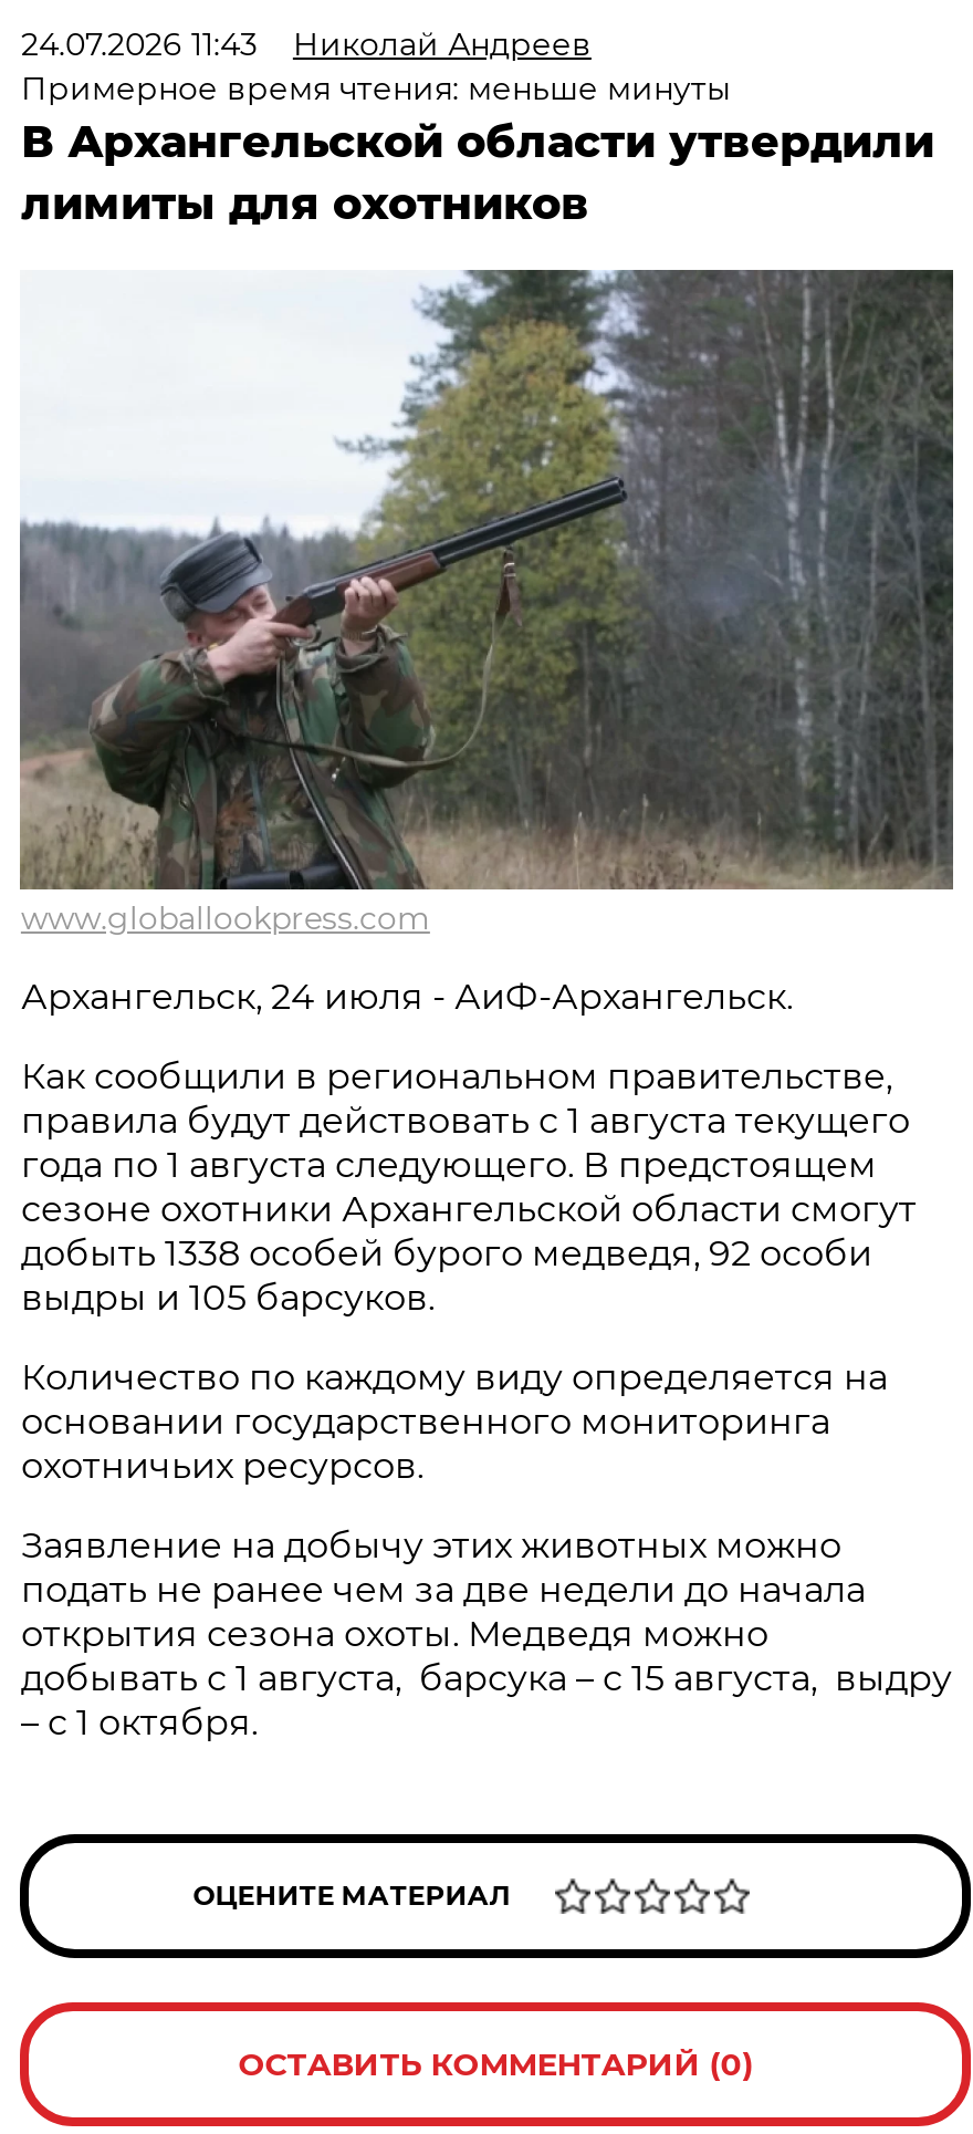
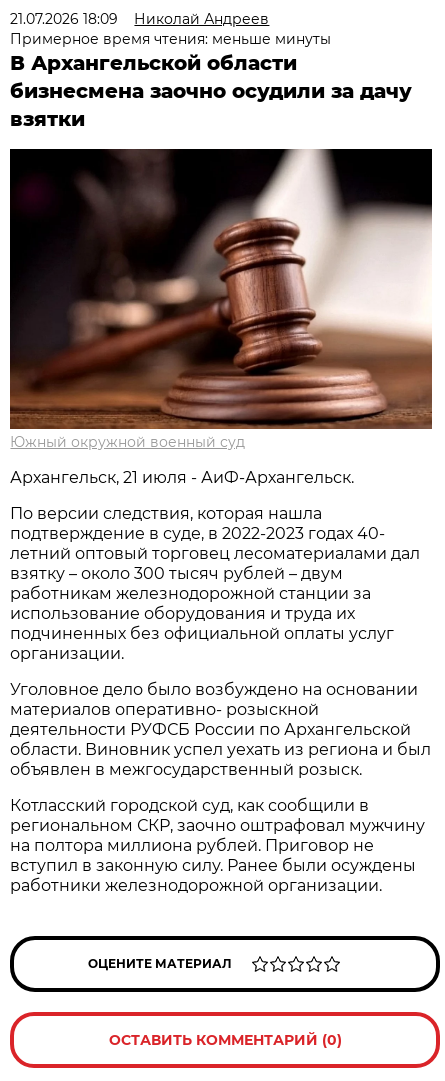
[21,23,591,63] 24.07.2026 11:43 Николай Андреев -> [10,10,269,28] 21.07.2026 18:09 Николай Андреев
[21,114,934,229] В Архангельской области утвердили | лимиты для охотников -> [10,51,412,131] В Архангельской области | бизнесмена заочно осудили за дачу | взятки
[18,268,955,937] [image] | www.globallookpress.com -> [9,190,433,451] [image] | Южный окружной военный суд
[21,975,793,1017] Архангельск, 24 июля - АиФ-Архангельск. -> [10,468,354,487] Архангельск, 21 июля - АиФ-Архангельск.
[21,1054,916,1318] Как сообщили в региональном правительстве, | правила будут действовать с 1 августа текущего | года по 1 августа следующего. В предстоящем | сезоне охотники Архангельской области смогут | добыть 1338 особей бурого медведя, 92 особи | выдры и 105 барсуков. -> [10,504,420,663] По версии следствия, которая нашла | подтверждение в суде, в 2022-2023 годах 40- | летний оптовый торговец лесоматериалами дал | взятку – около 300 тысяч рублей – двум | работникам железнодорожной станции за | использование оборудования и труда их | подчиненных без официальной оплаты услуг | организации.
[21,1355,888,1486] Количество по каждому виду определяется на | основании государственного мониторинга | охотничьих ресурсов. -> [10,680,431,779] Уголовное дело было возбуждено на основании | материалов оперативно- розыскной | деятельности РУФСБ России по Архангельской | области. Виновник успел уехать из региона и был | объявлен в межгосударственный розыск.
[21,1524,952,1743] Заявление на добычу этих животных можно | подать не ранее чем за две недели до начала | открытия сезона охоты. Медведя можно | добывать с 1 августа, барсука – с 15 августа, выдру | – с 1 октября. -> [10,796,425,895] Котласский городской суд, как сообщили в | региональном СКР, заочно оштрафовал мужчину | на полтора миллиона рублей. Приговор не | вступил в законную силу. Ранее были осуждены | работники железнодорожной организации.

